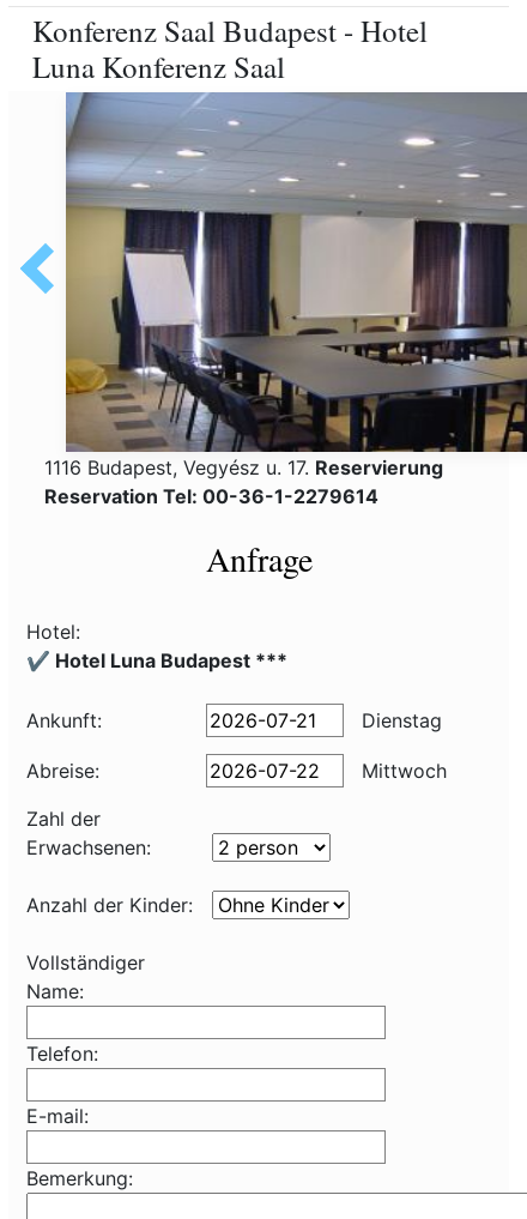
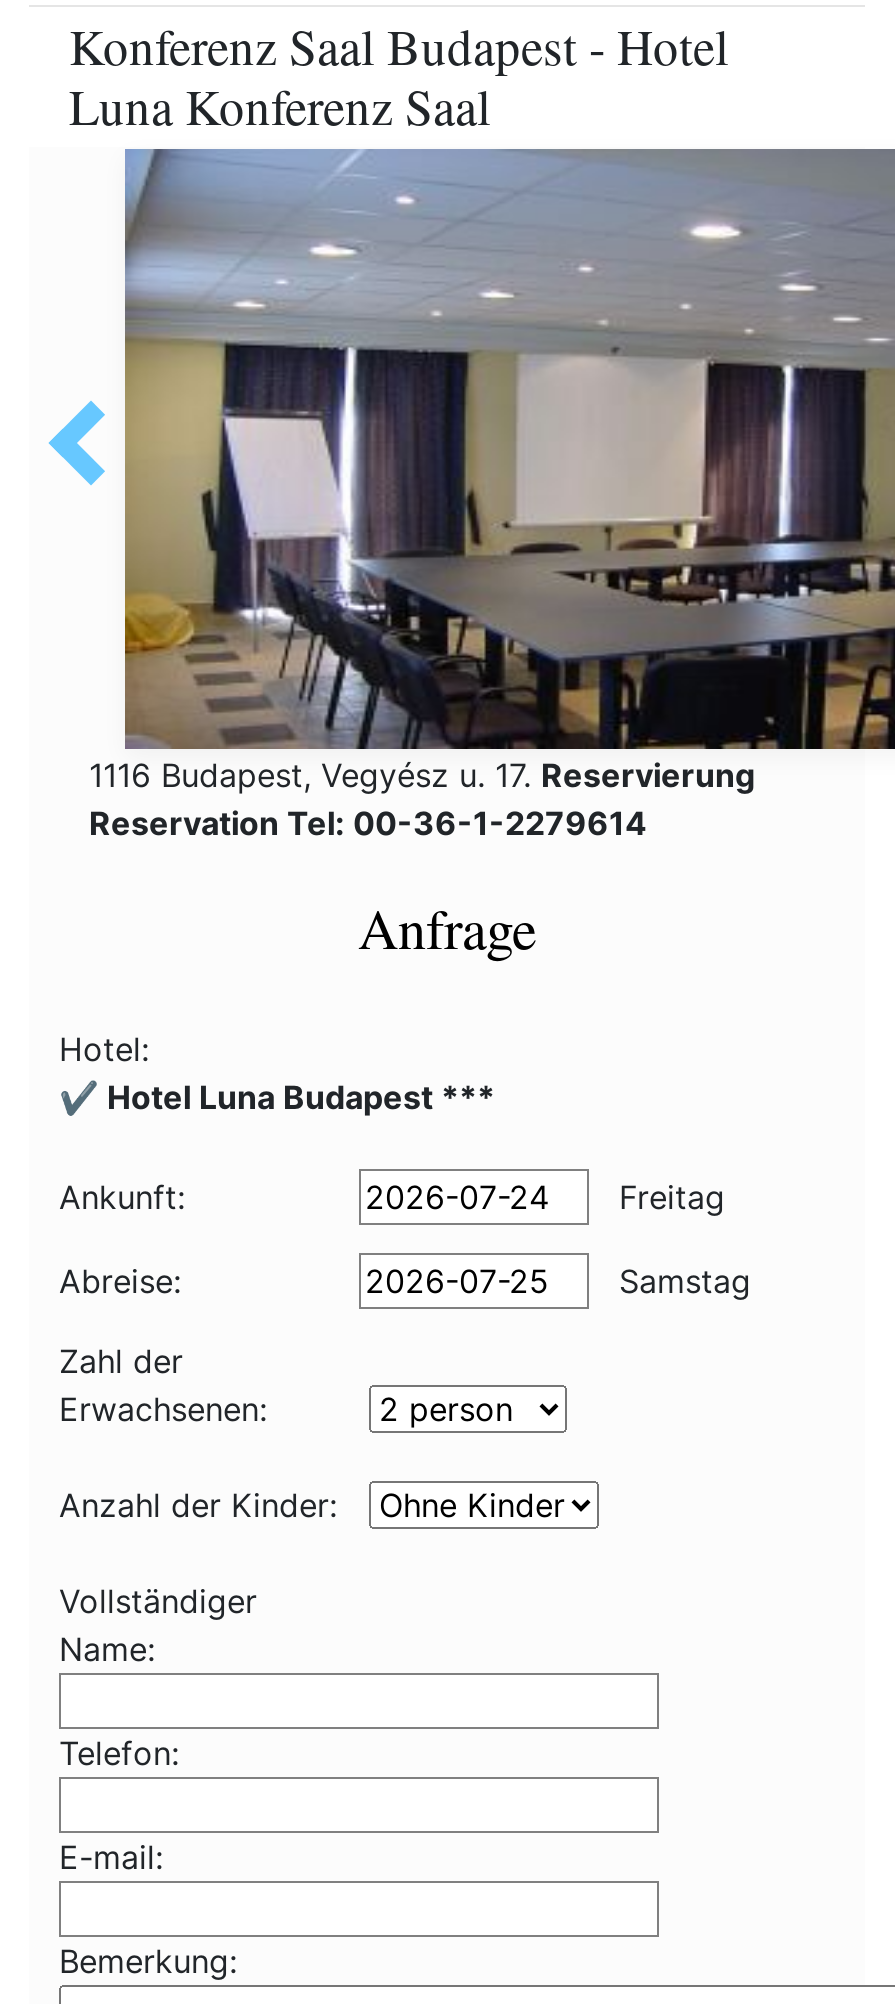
[356,708,442,732] Dienstag -> [609,1177,725,1217] Freitag
[356,759,447,783] Mittwoch -> [609,1261,751,1301] Samstag

